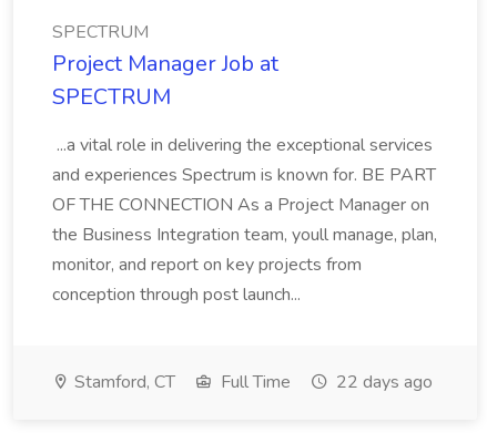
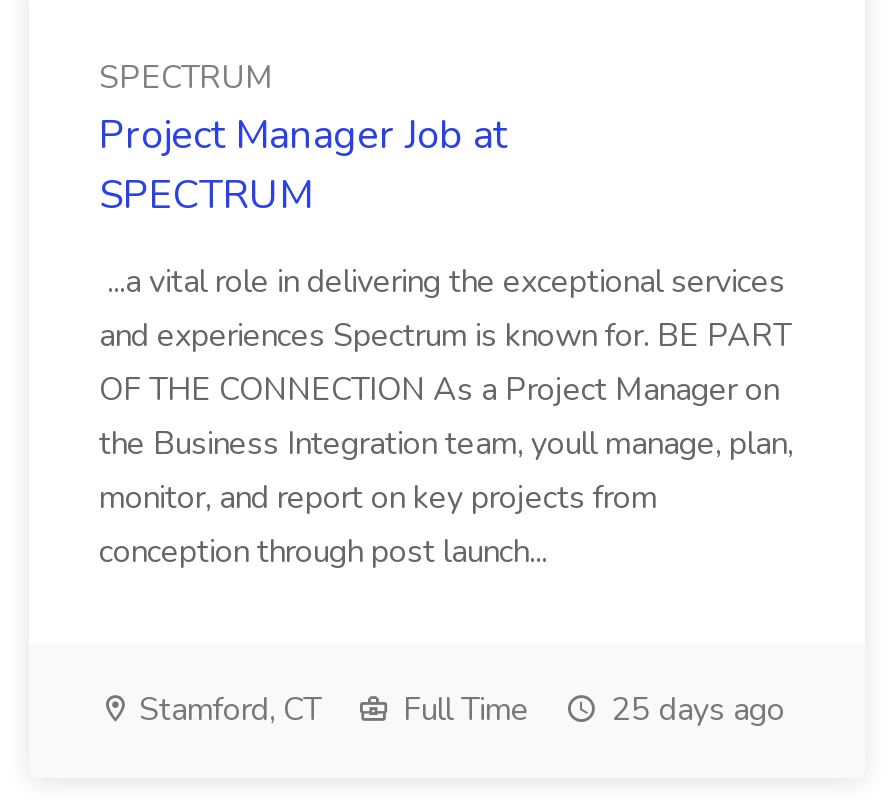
[70,370,433,394] Stamford, CT Full Time 22 days ago -> [131,688,785,732] Stamford, CT Full Time 25 days ago

